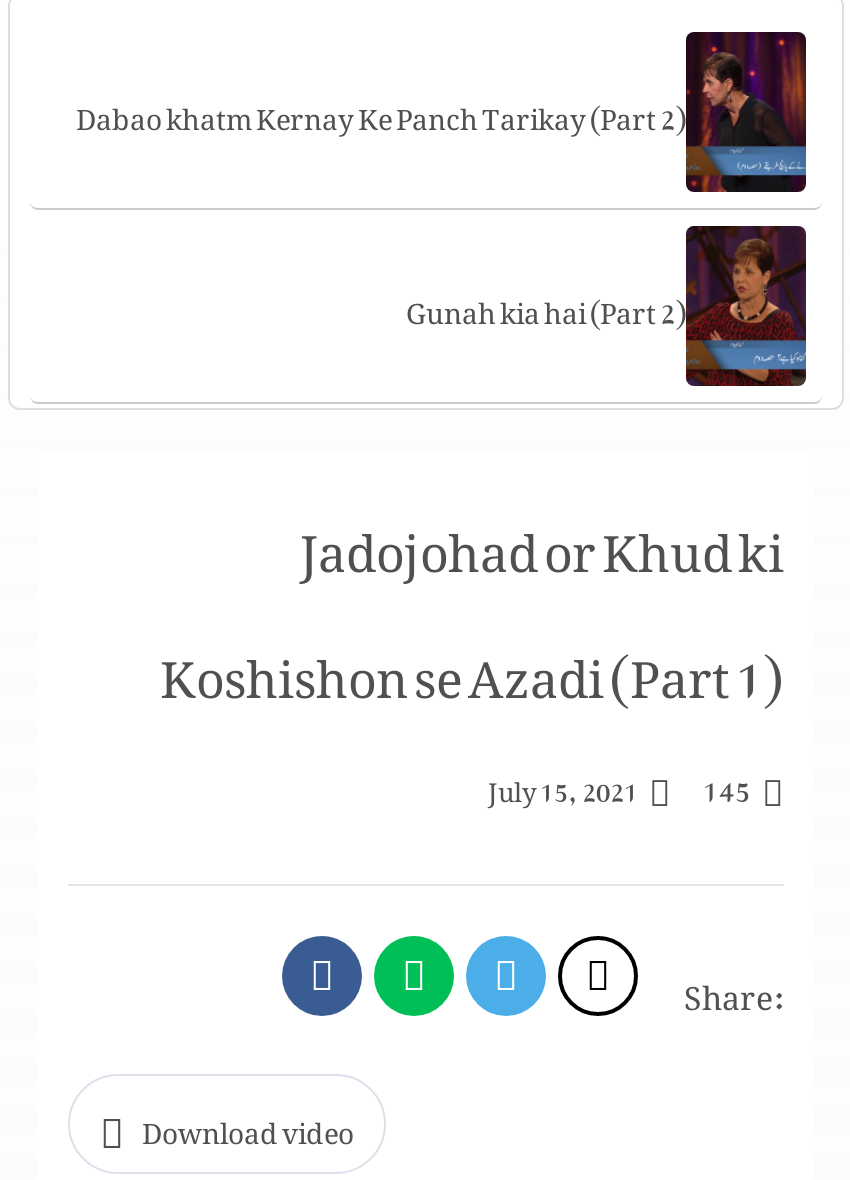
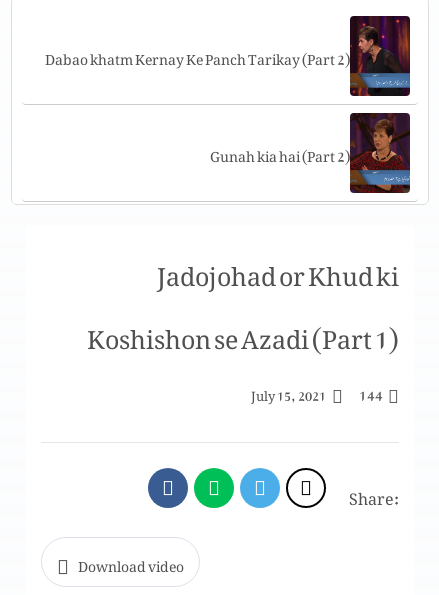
[703,748,751,818] 145 -> [358,374,382,409] 144

